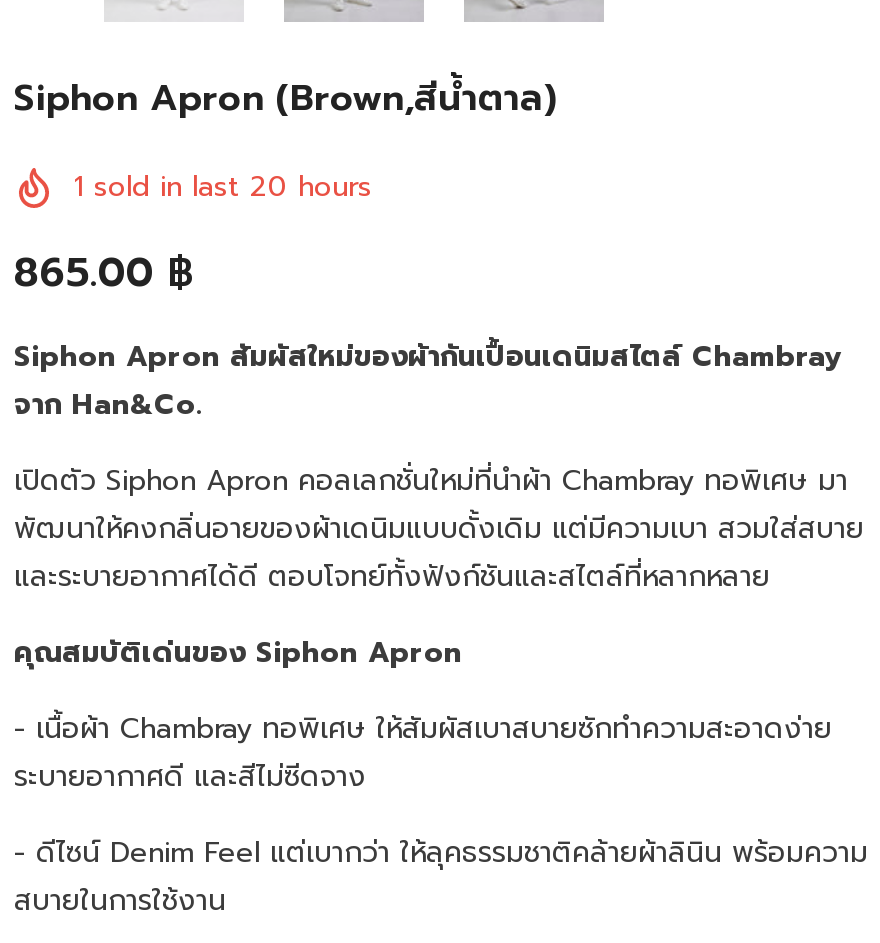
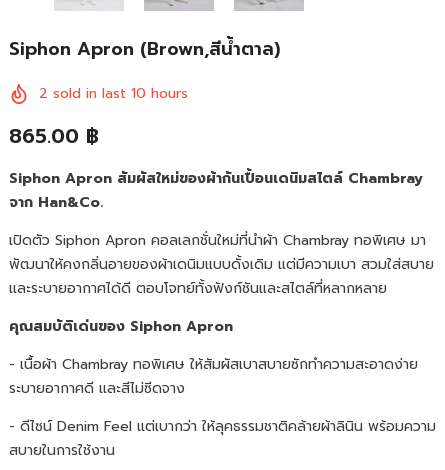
[74,166,372,208] 1 sold in last 20 hours -> [39,83,188,104] 2 sold in last 10 hours

